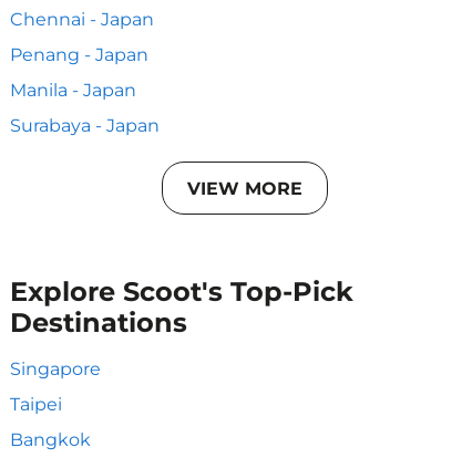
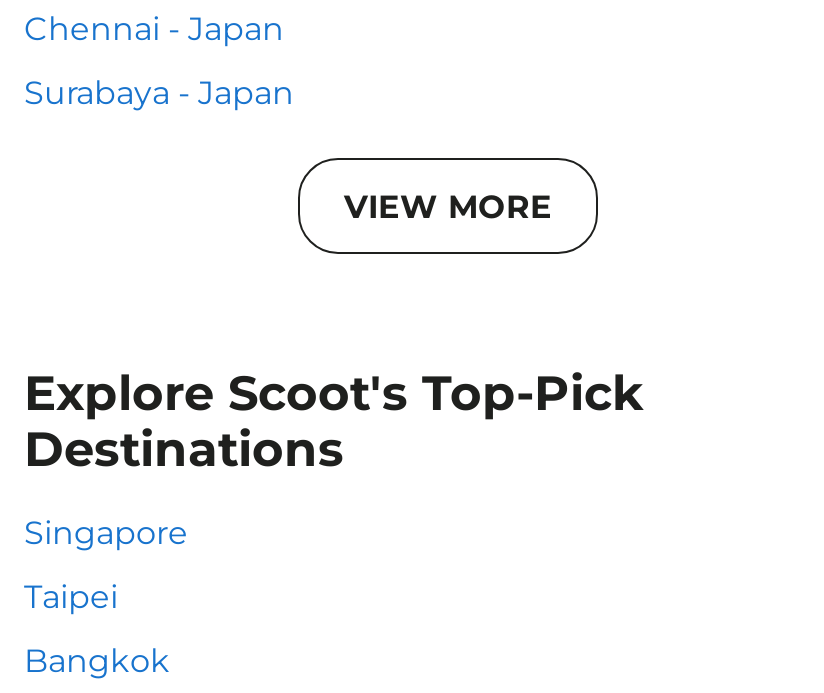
[10,44,148,101] Penang - Japan | Manila - Japan -> none

